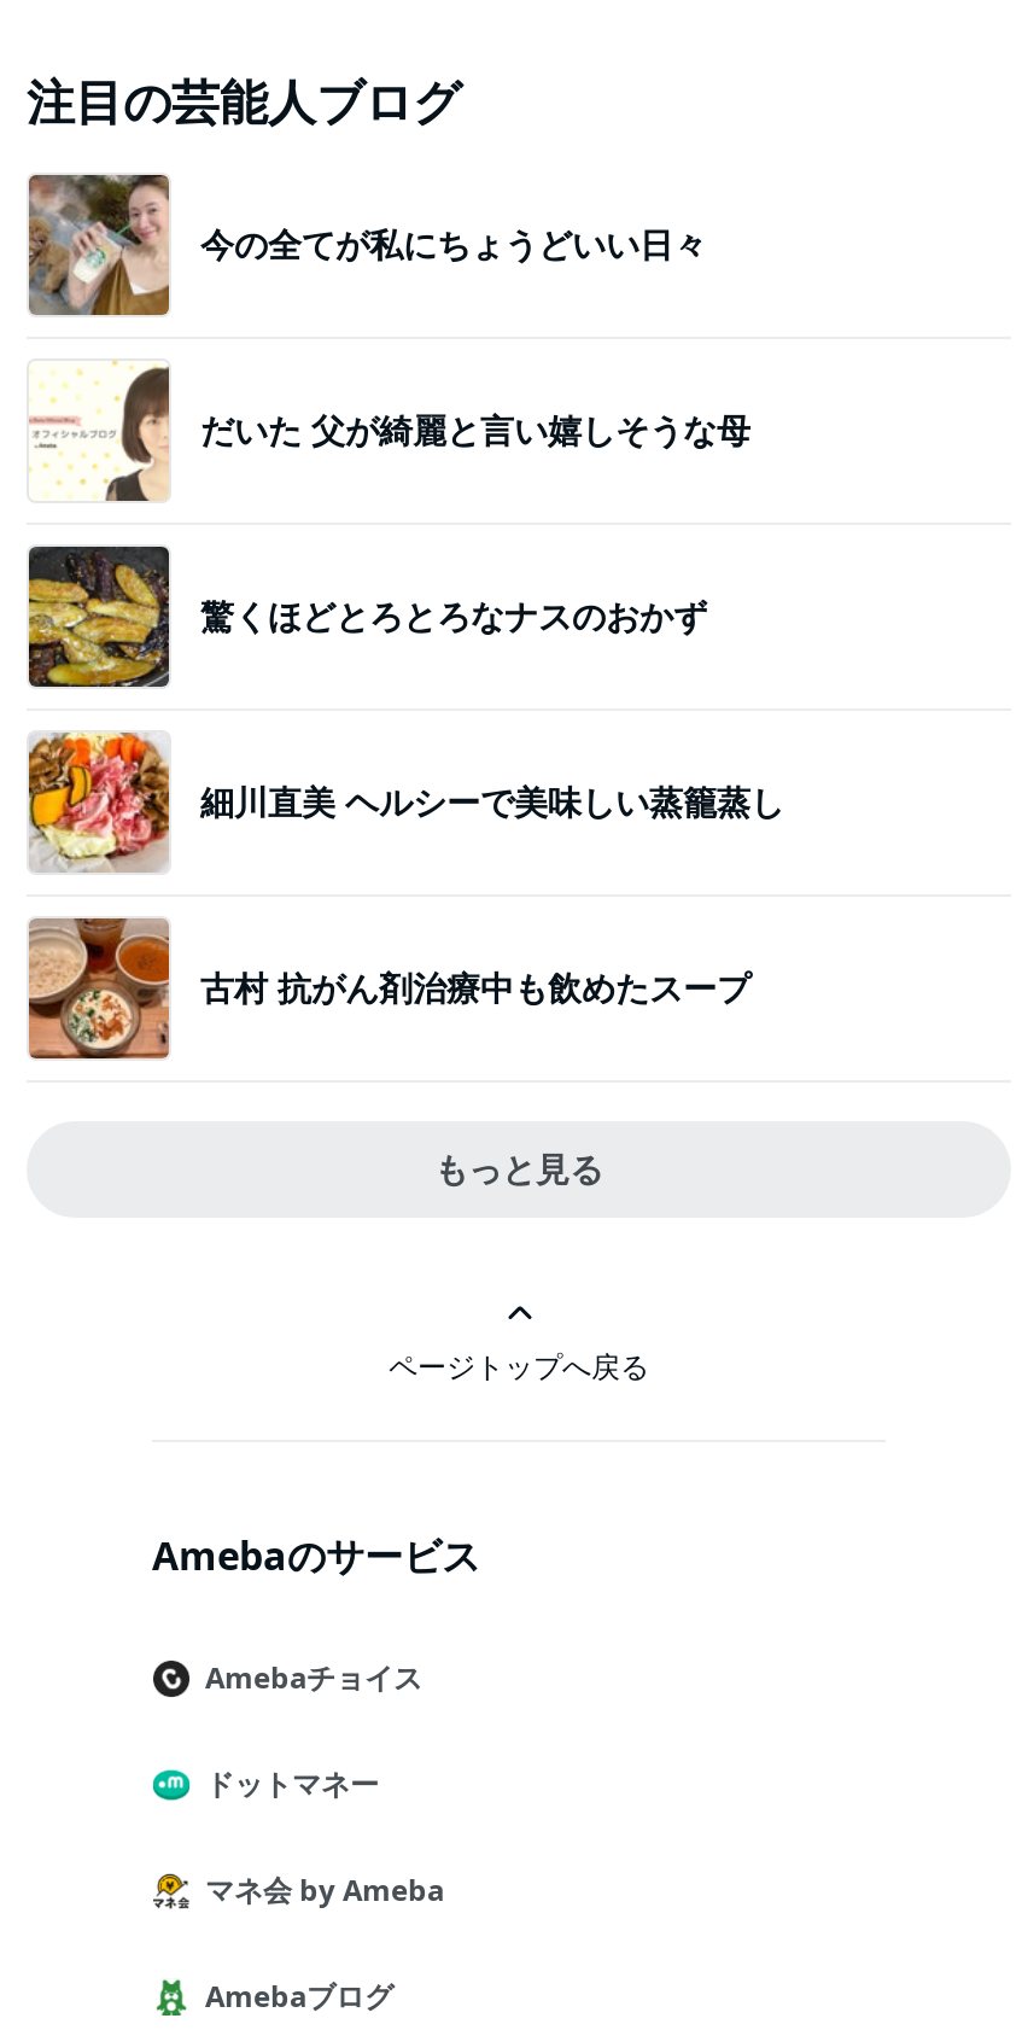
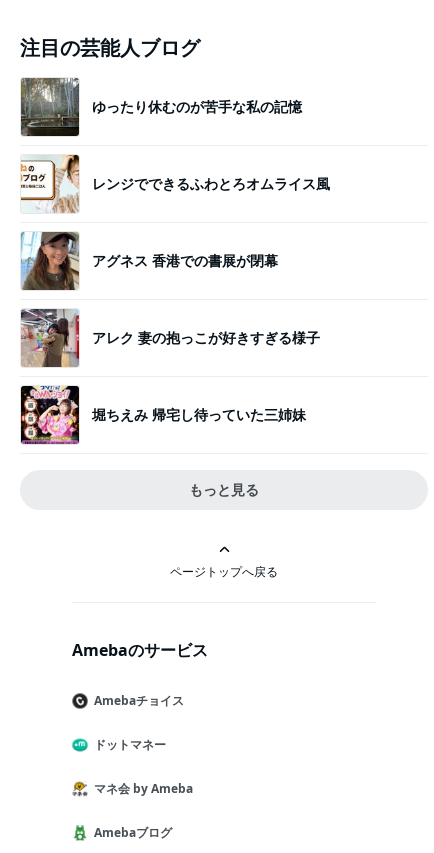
[27,173,707,317] [image] | 今の全てが私にちょうどいい日々 -> [21,78,302,137] [image] | ゆったり休むのが苦手な私の記憶
[29,361,750,503] [image] | だいた 父が綺麗と言い嬉しそうな母 -> [20,154,330,214] [image] | レンジでできるふわとろオムライス風
[27,544,707,687] [image] | 驚くほどとろとろなナスのおかず -> [20,231,278,290] [image] | アグネス 香港での書展が閉幕
[27,730,784,873] [image] | 細川直美 ヘルシーで美味しい蒸籠蒸し -> [20,308,320,368] [image] | アレク 妻の抱っこが好きすぎる様子
[27,916,750,1061] [image] | 古村 抗がん剤治療中も飲めたスープ -> [20,385,306,445] [image] | 堀ちえみ 帰宅し待っていた三姉妹

